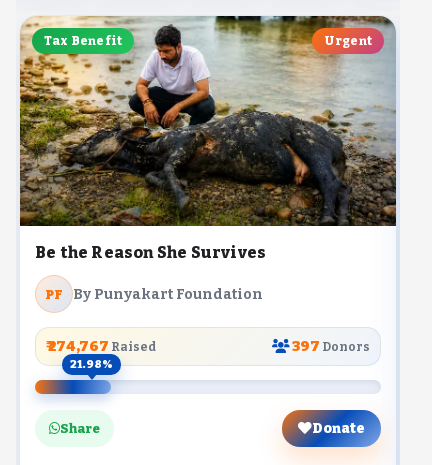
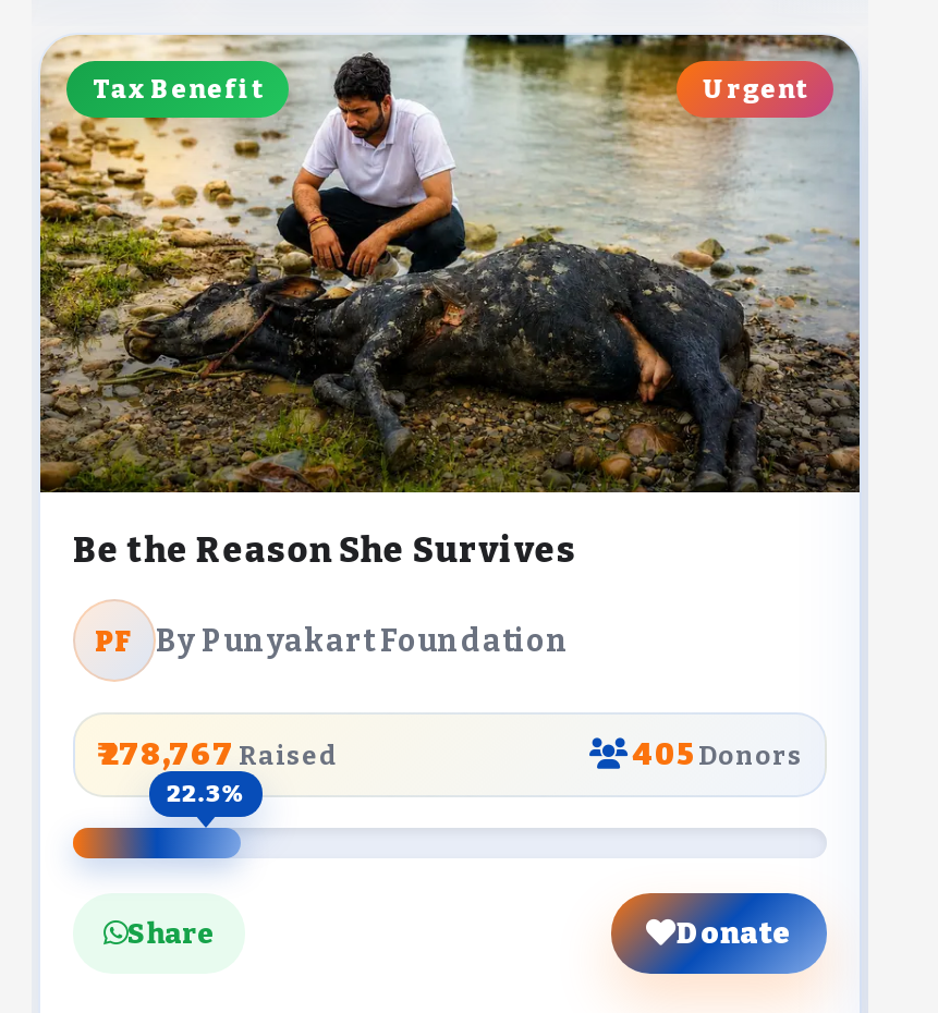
[46,338,156,355] ₹ 274,767 Raised -> [97,737,337,774] ₹ 278,767 Raised
[292,338,370,355] 397 Donors -> [633,737,803,774] 405 Donors
[70,358,113,371] 21.98% -> [167,780,246,809] 22.3%

